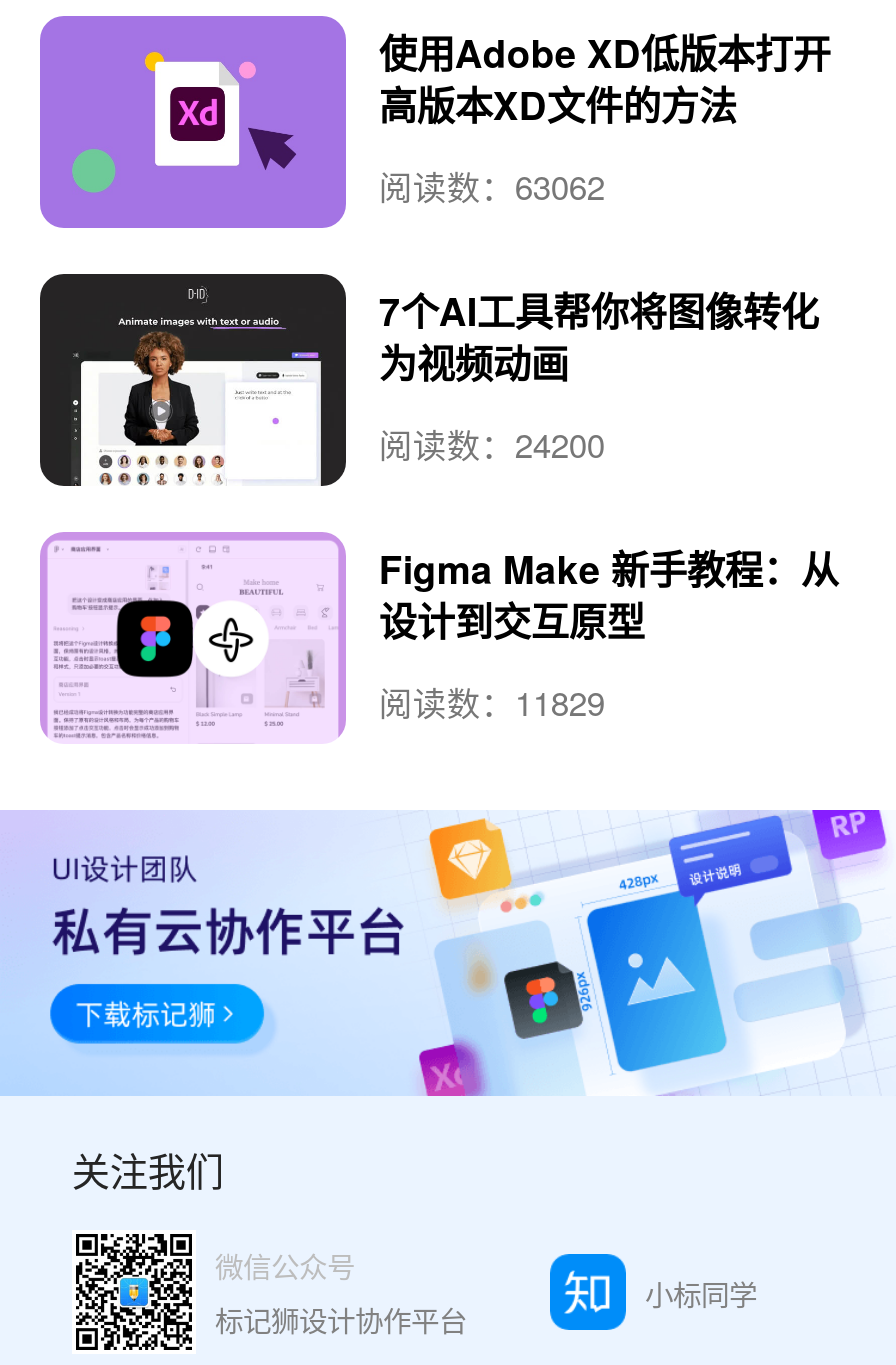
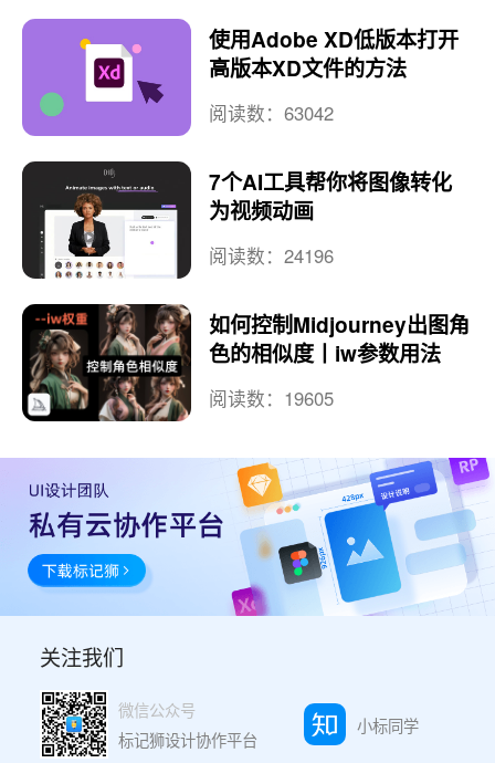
[379,161,605,209] 阅读数：63062 -> [209,99,334,126] 阅读数：63042
[379,419,605,467] 阅读数：24200 -> [209,242,334,268] 阅读数：24196
[40,532,839,744] [image] | Figma Make 新手教程：从 | 设计到交互原型 -> [21,303,470,422] [image] | 如何控制Midjourney出图角 | 色的相似度丨iw参数用法
[379,677,605,725] 阅读数：11829 -> [209,384,334,411] 阅读数：19605

